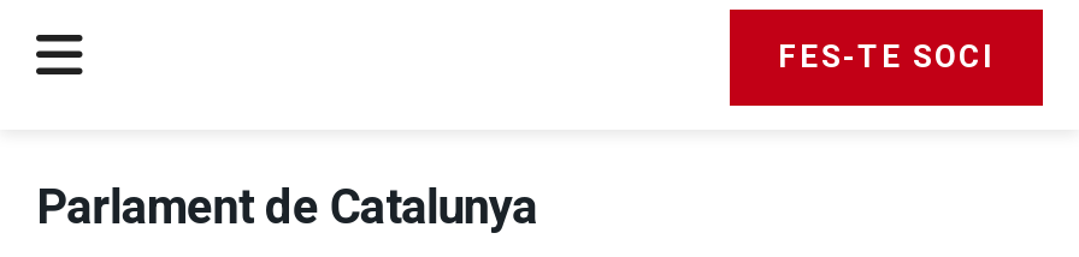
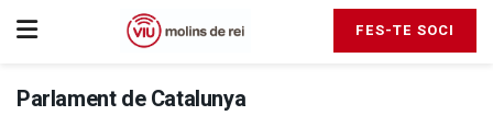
none -> [125,12,245,49] [image]

